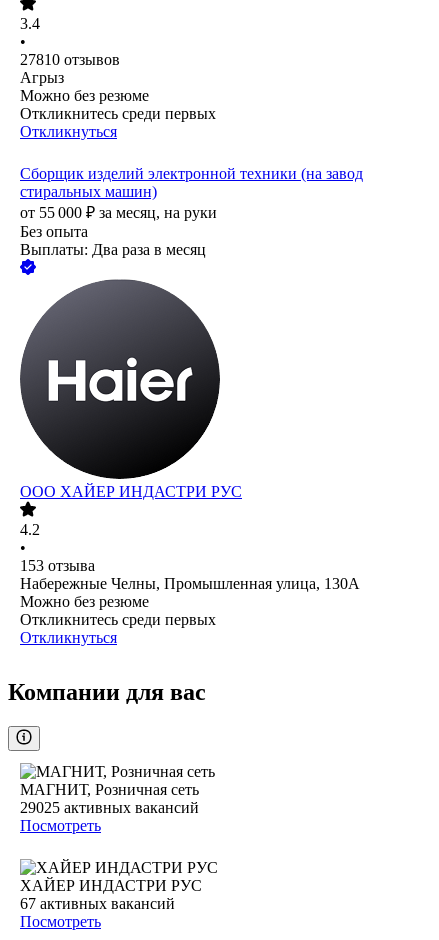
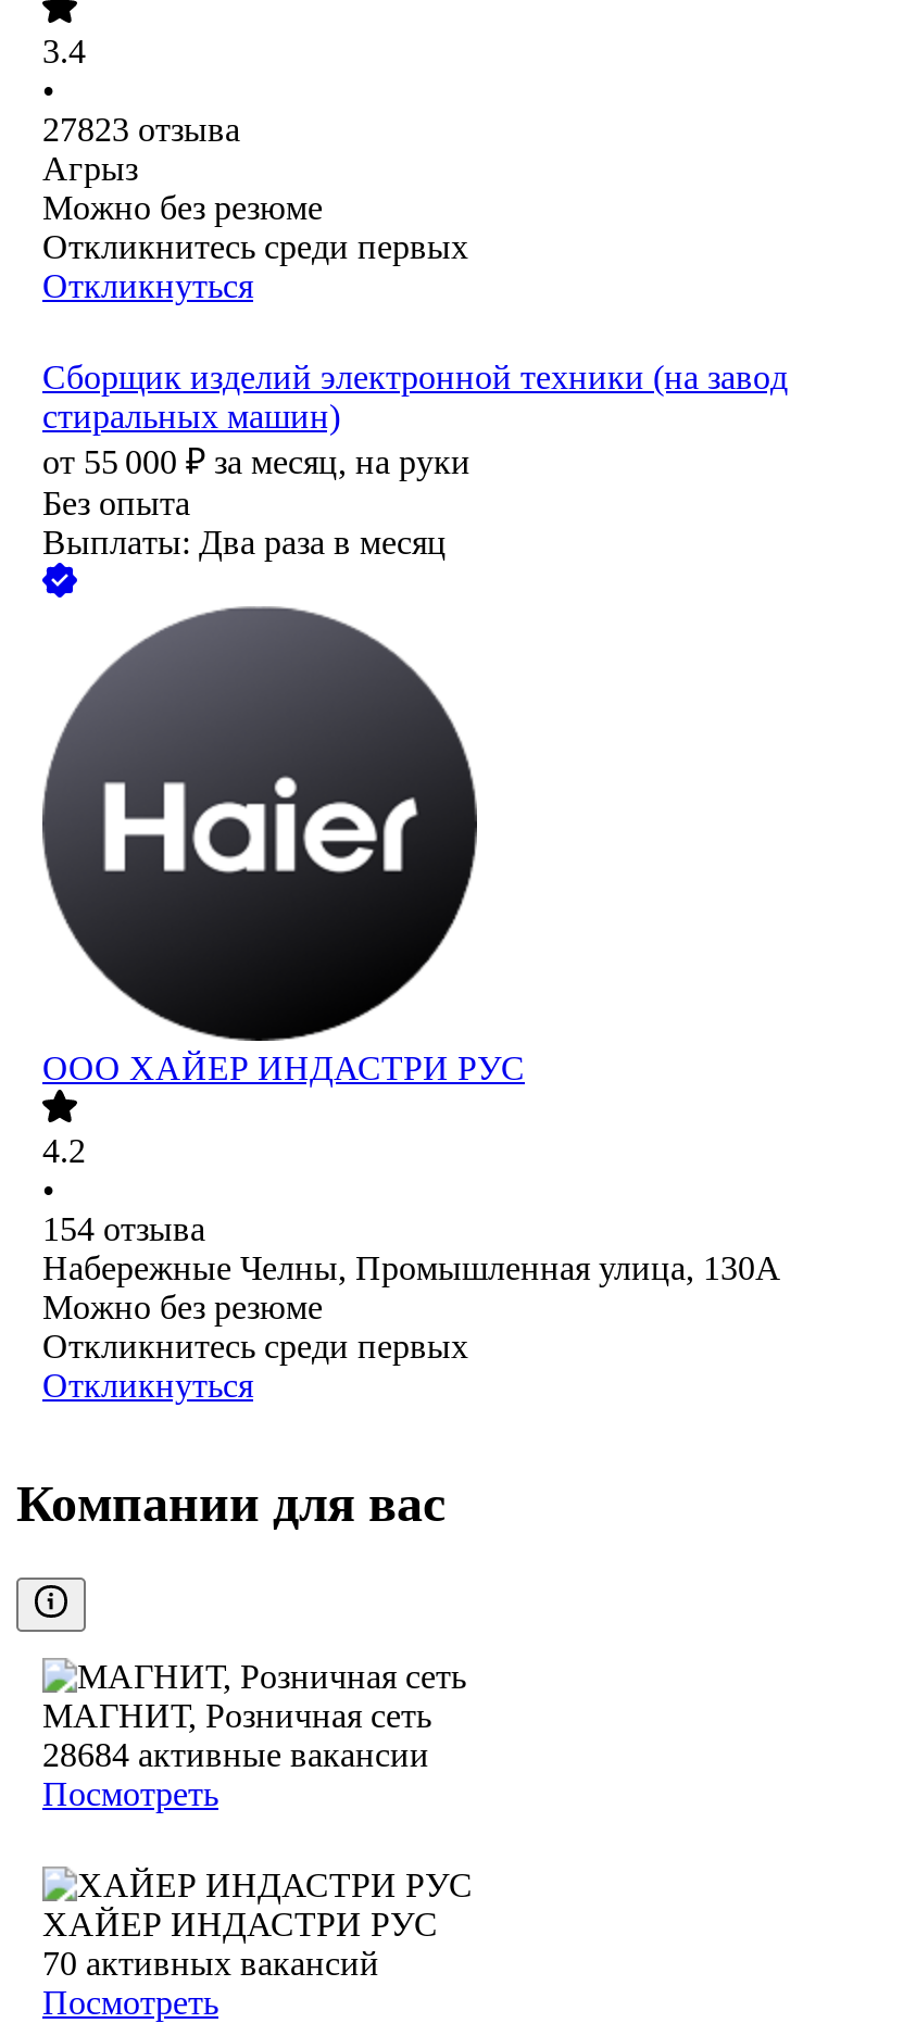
[20,51,120,68] 27810 отзывов -> [42,112,240,149] 27823 отзыва
[20,557,95,574] 153 отзыва -> [42,1211,205,1248] 154 отзыва
[20,799,199,816] 29025 активных вакансий -> [42,1737,429,1774] 28684 активные вакансии
[20,895,175,912] 67 активных вакансий -> [42,1945,379,1982] 70 активных вакансий

